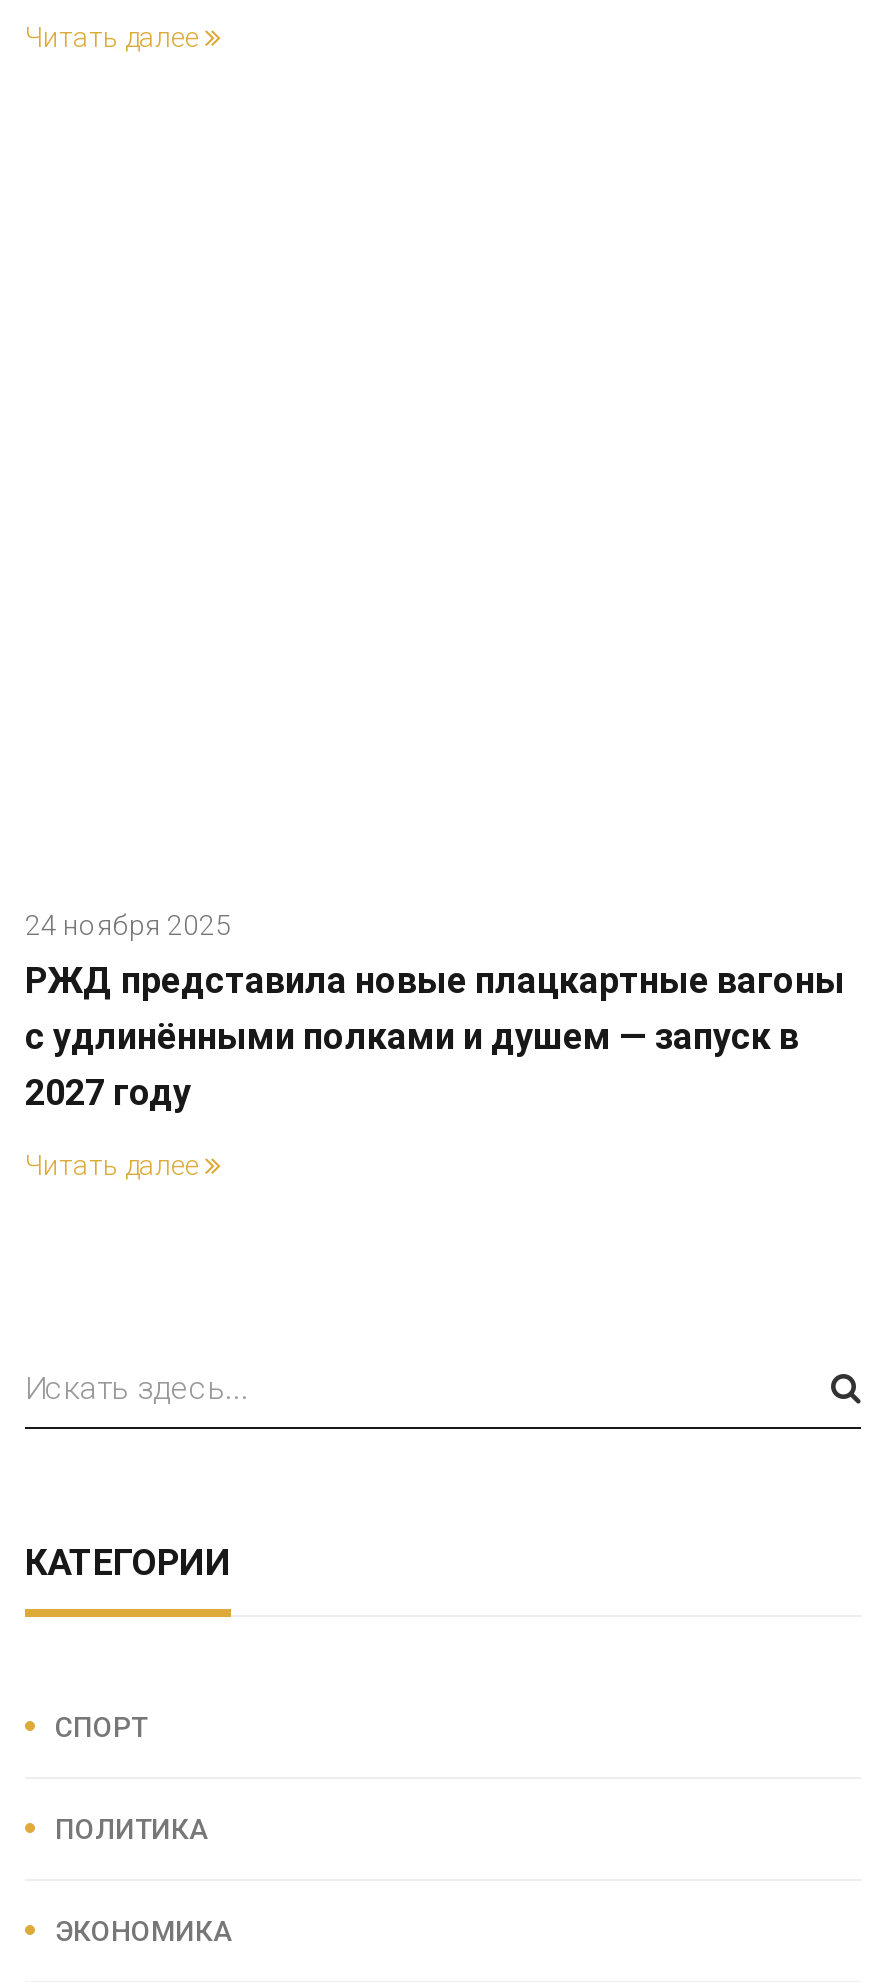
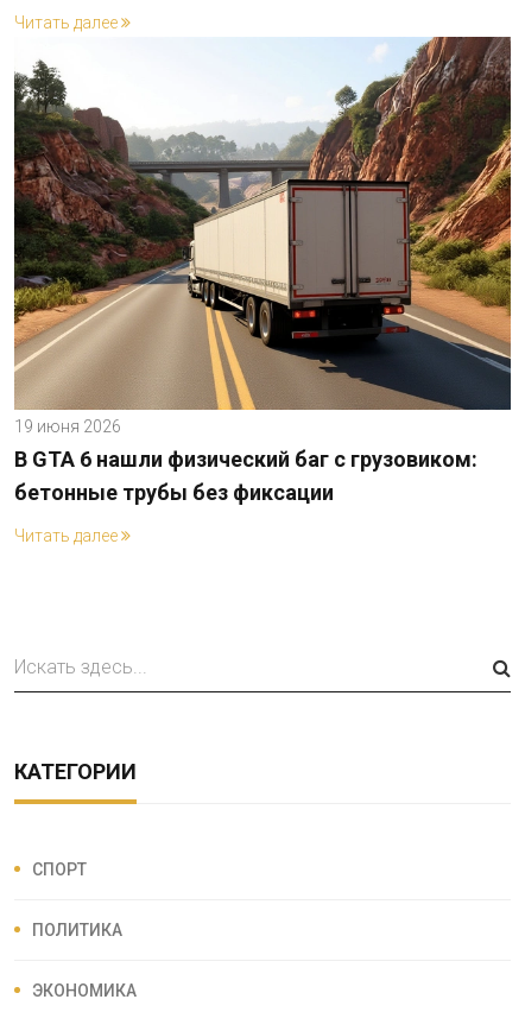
none -> [13,36,512,405] [image]
[25,909,845,1113] 24 ноября 2025 | РЖД представила новые плацкартные вагоны | с удлинёнными полками и душем — запуск в | 2027 году -> [14,416,477,504] 19 июня 2026 | В GTA 6 нашли физический баг с грузовиком: | бетонные трубы без фиксации

